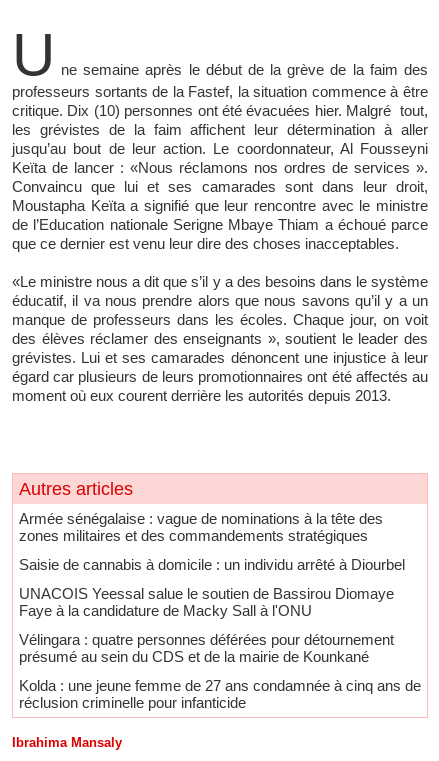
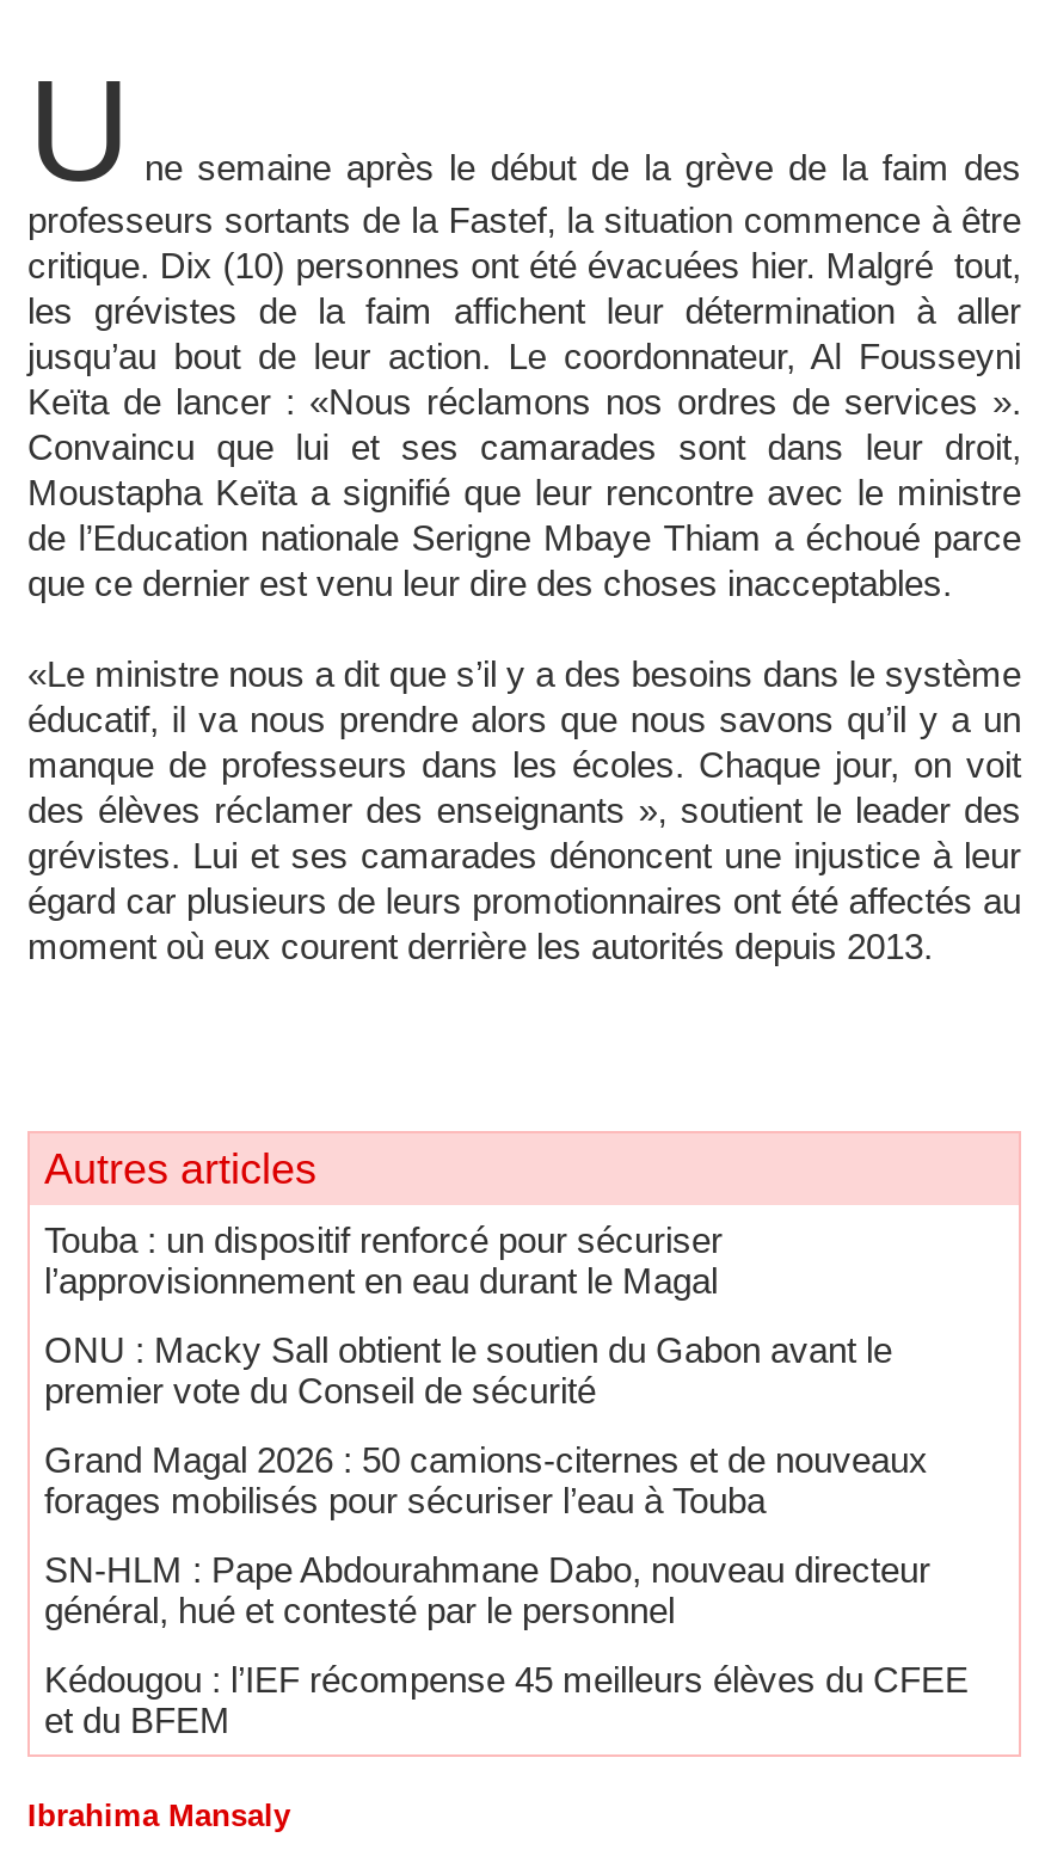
[19,510,383,544] Armée sénégalaise : vague de nominations à la tête des | zones militaires et des commandements stratégiques -> [44,1220,723,1301] Touba : un dispositif renforcé pour sécuriser | l’approvisionnement en eau durant le Magal
[19,556,405,573] Saisie de cannabis à domicile : un individu arrêté à Diourbel -> [44,1330,892,1411] ONU : Macky Sall obtient le soutien du Gabon avant le | premier vote du Conseil de sécurité
[19,585,394,619] UNACOIS Yeessal salue le soutien de Bassirou Diomaye | Faye à la candidature de Macky Sall à l'ONU -> [44,1440,928,1521] Grand Magal 2026 : 50 camions-citernes et de nouveaux | forages mobilisés pour sécuriser l’eau à Touba
[19,631,394,665] Vélingara : quatre personnes déférées pour détournement | présumé au sein du CDS et de la mairie de Kounkané -> [44,1550,930,1631] SN-HLM : Pape Abdourahmane Dabo, nouveau directeur | général, hué et contesté par le personnel
[19,677,421,711] Kolda : une jeune femme de 27 ans condamnée à cinq ans de | réclusion criminelle pour infanticide -> [44,1660,969,1741] Kédougou : l’IEF récompense 45 meilleurs élèves du CFEE | et du BFEM

